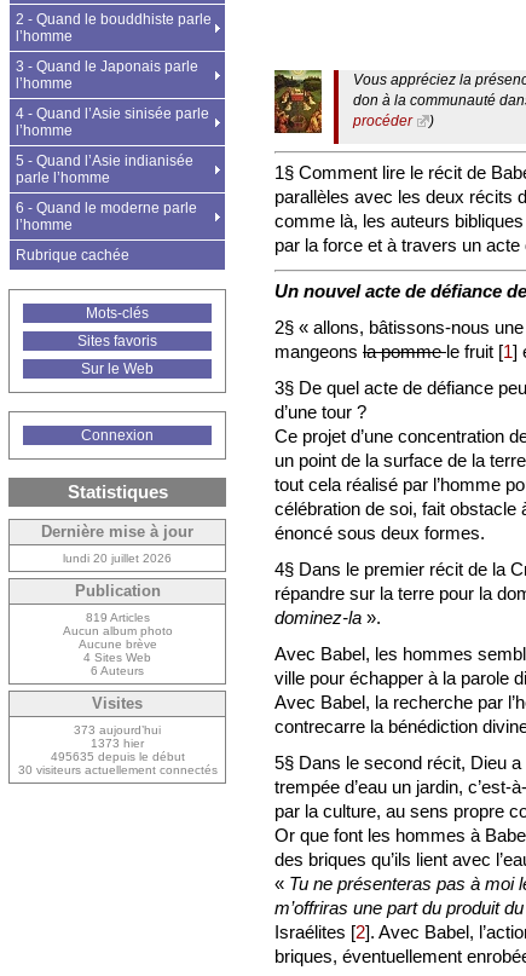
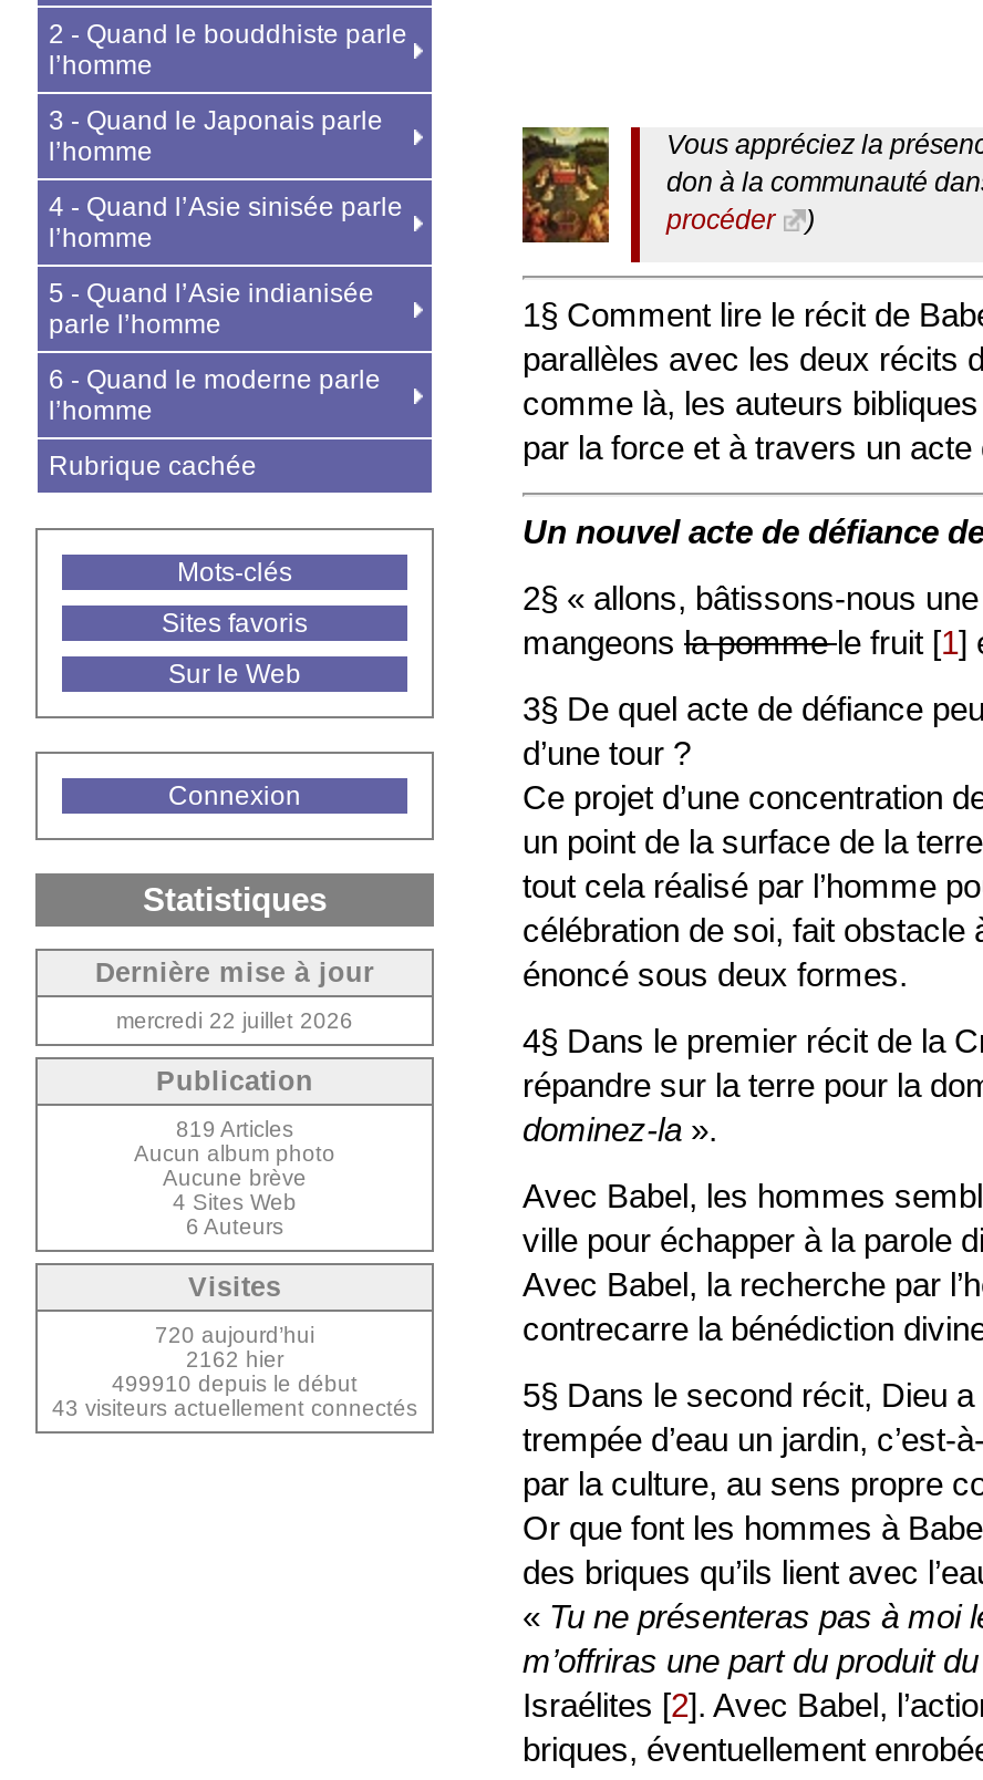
[63,551,172,565] lundi 20 juillet 2026 -> [116,1008,353,1033] mercredi 22 juillet 2026
[74,723,161,737] 373 aujourd’hui -> [155,1323,314,1347] 720 aujourd’hui
[91,737,144,750] 1373 hier -> [186,1347,283,1372] 2162 hier
[50,750,184,763] 495635 depuis le début -> [112,1372,358,1396] 499910 depuis le début
[18,763,217,776] 30 visiteurs actuellement connectés -> [52,1396,417,1420] 43 visiteurs actuellement connectés

